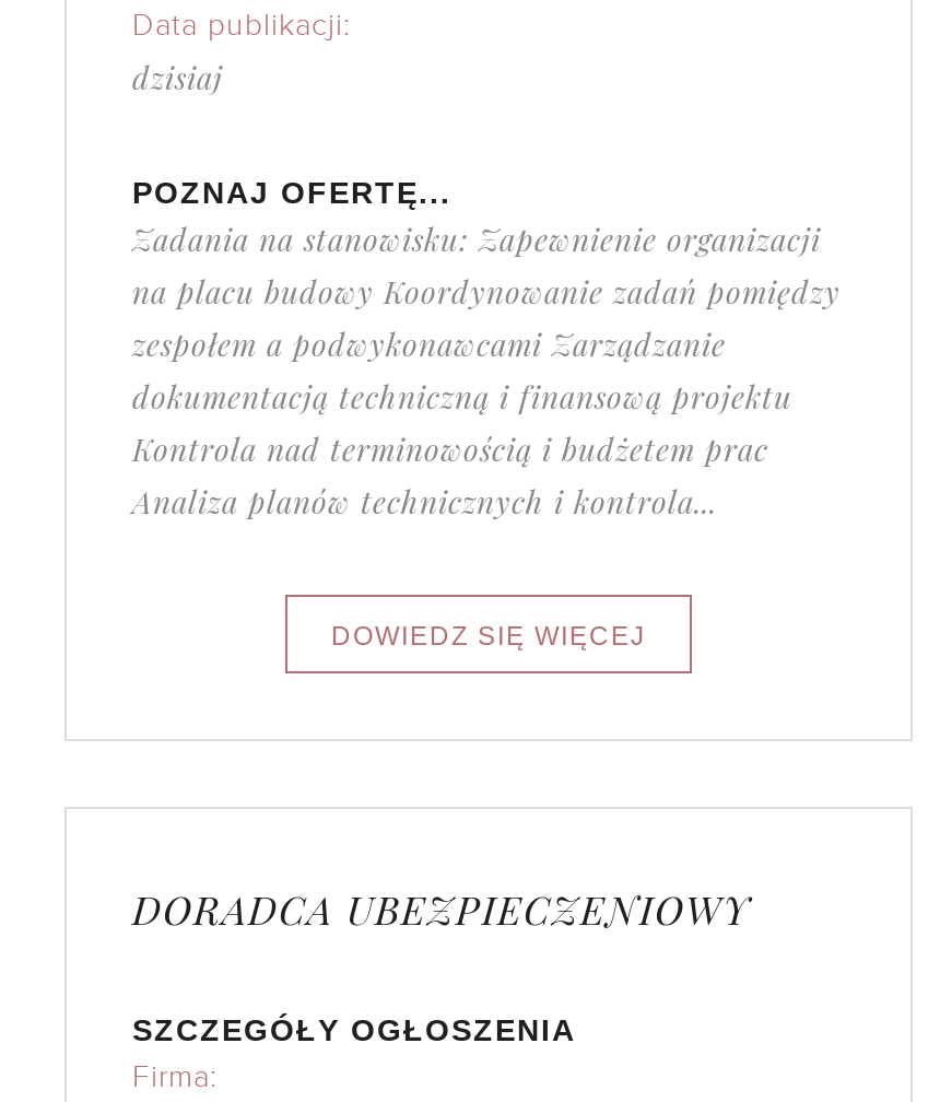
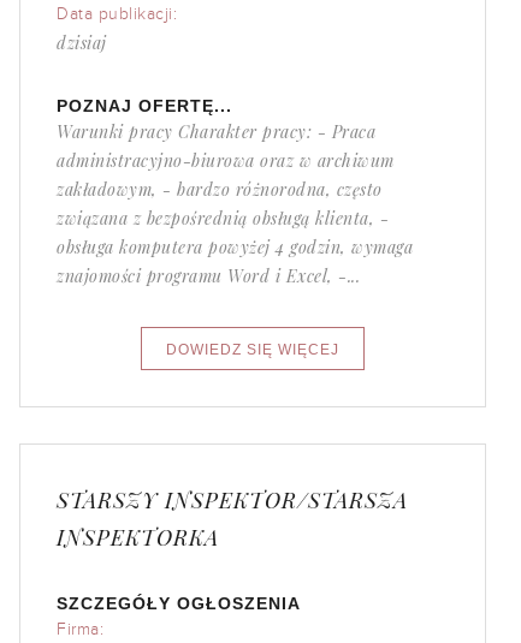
[132,219,841,523] Zadania na stanowisku: Zapewnienie organizacji | na placu budowy Koordynowanie zadań pomiędzy | zespołem a podwykonawcami Zarządzanie | dokumentacją techniczną i finansową projektu | Kontrola nad terminowością i budżetem prac | Analiza planów technicznych i kontrola... -> [57,120,413,287] Warunki pracy Charakter pracy: - Praca | administracyjno-biurowa oraz w archiwum | zakładowym, - bardzo różnorodna, często | związana z bezpośrednią obsługą klienta, - | obsługa komputera powyżej 4 godzin, wymaga | znajomości programu Word i Excel, -...
[132,883,751,936] DORADCA UBEZPIECZENIOWY -> [57,486,408,552] STARSZY INSPEKTOR/STARSZA | INSPEKTORKA

